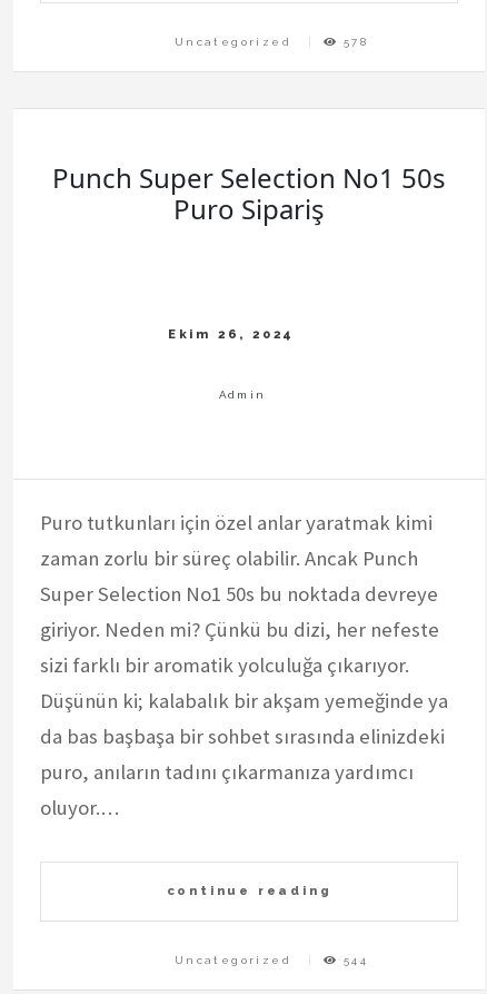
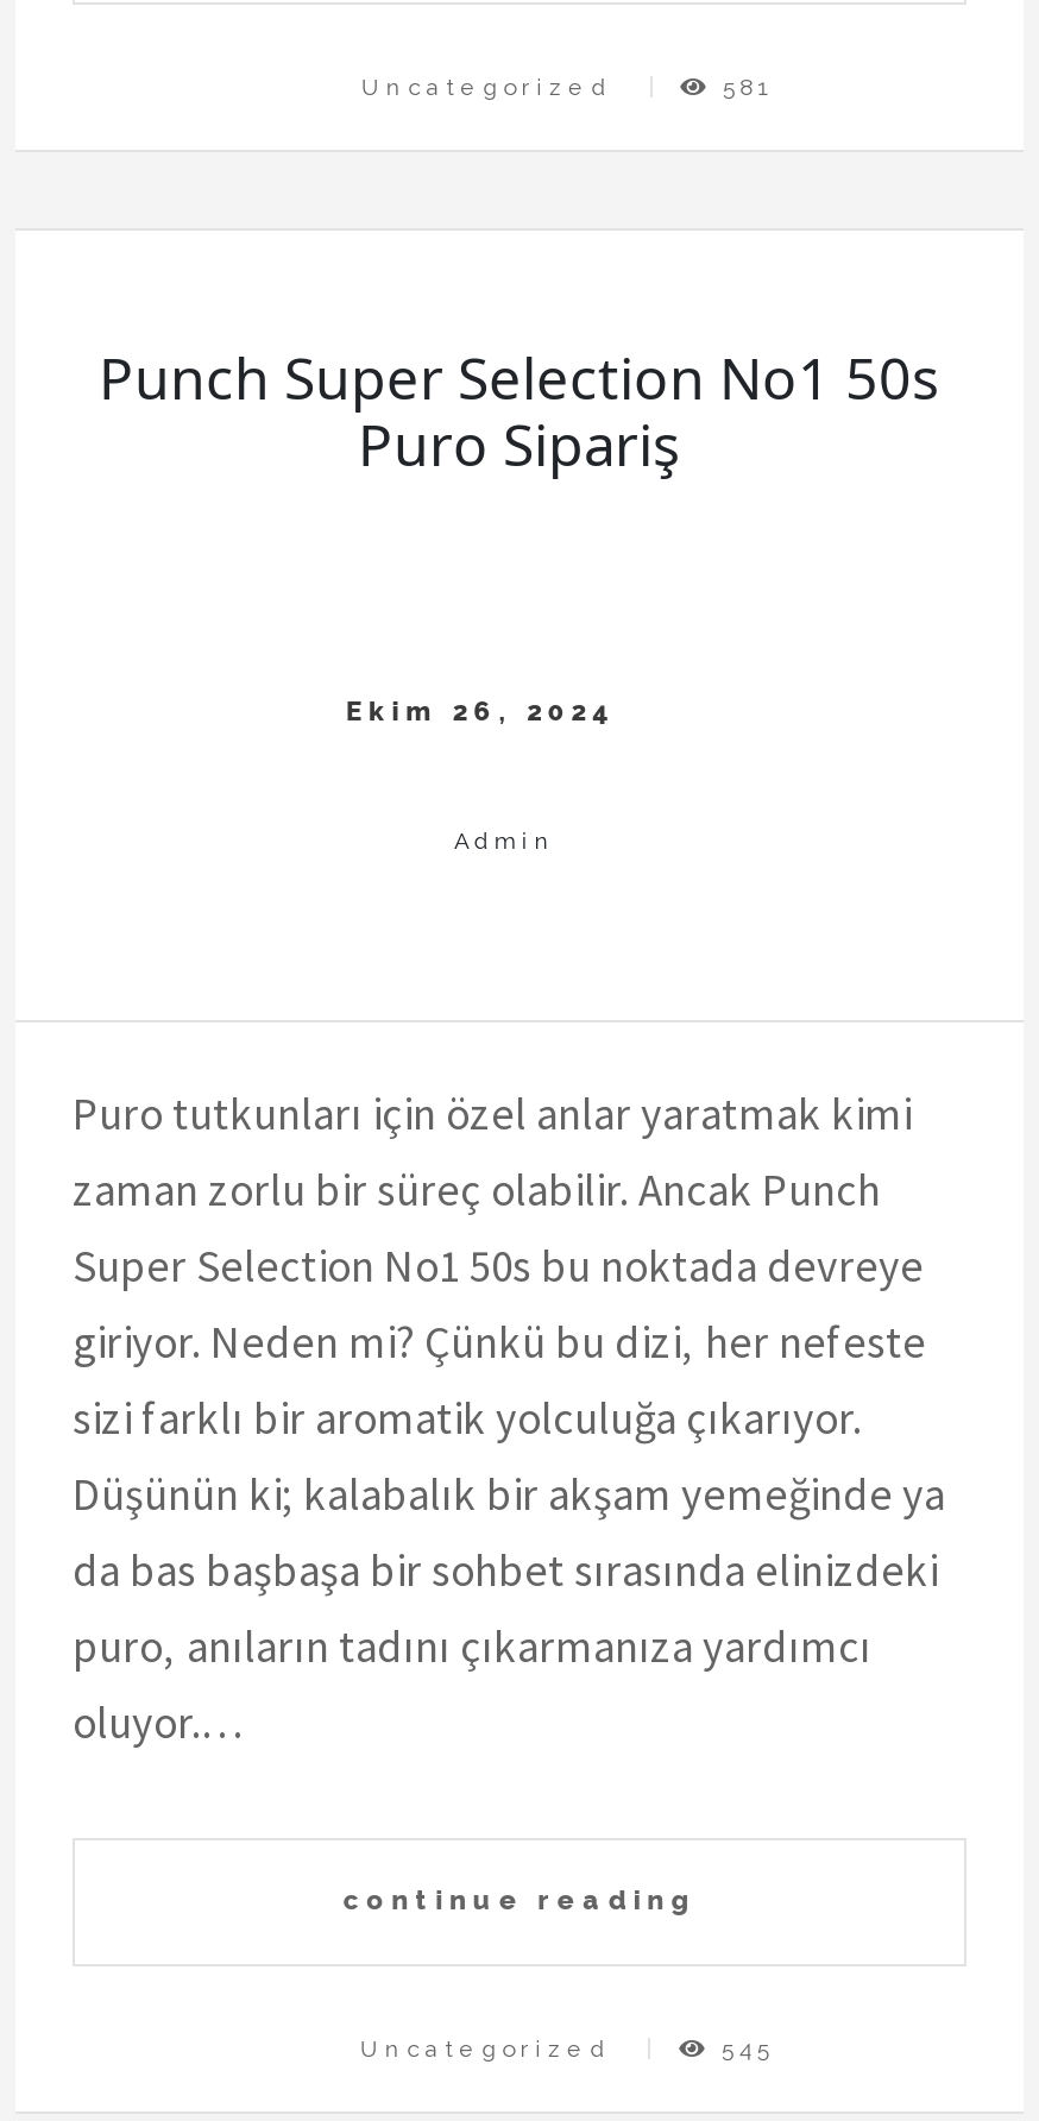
[339,35,368,48] 578 -> [712,73,773,99] 581
[339,954,368,966] 544 -> [711,2035,774,2061] 545

